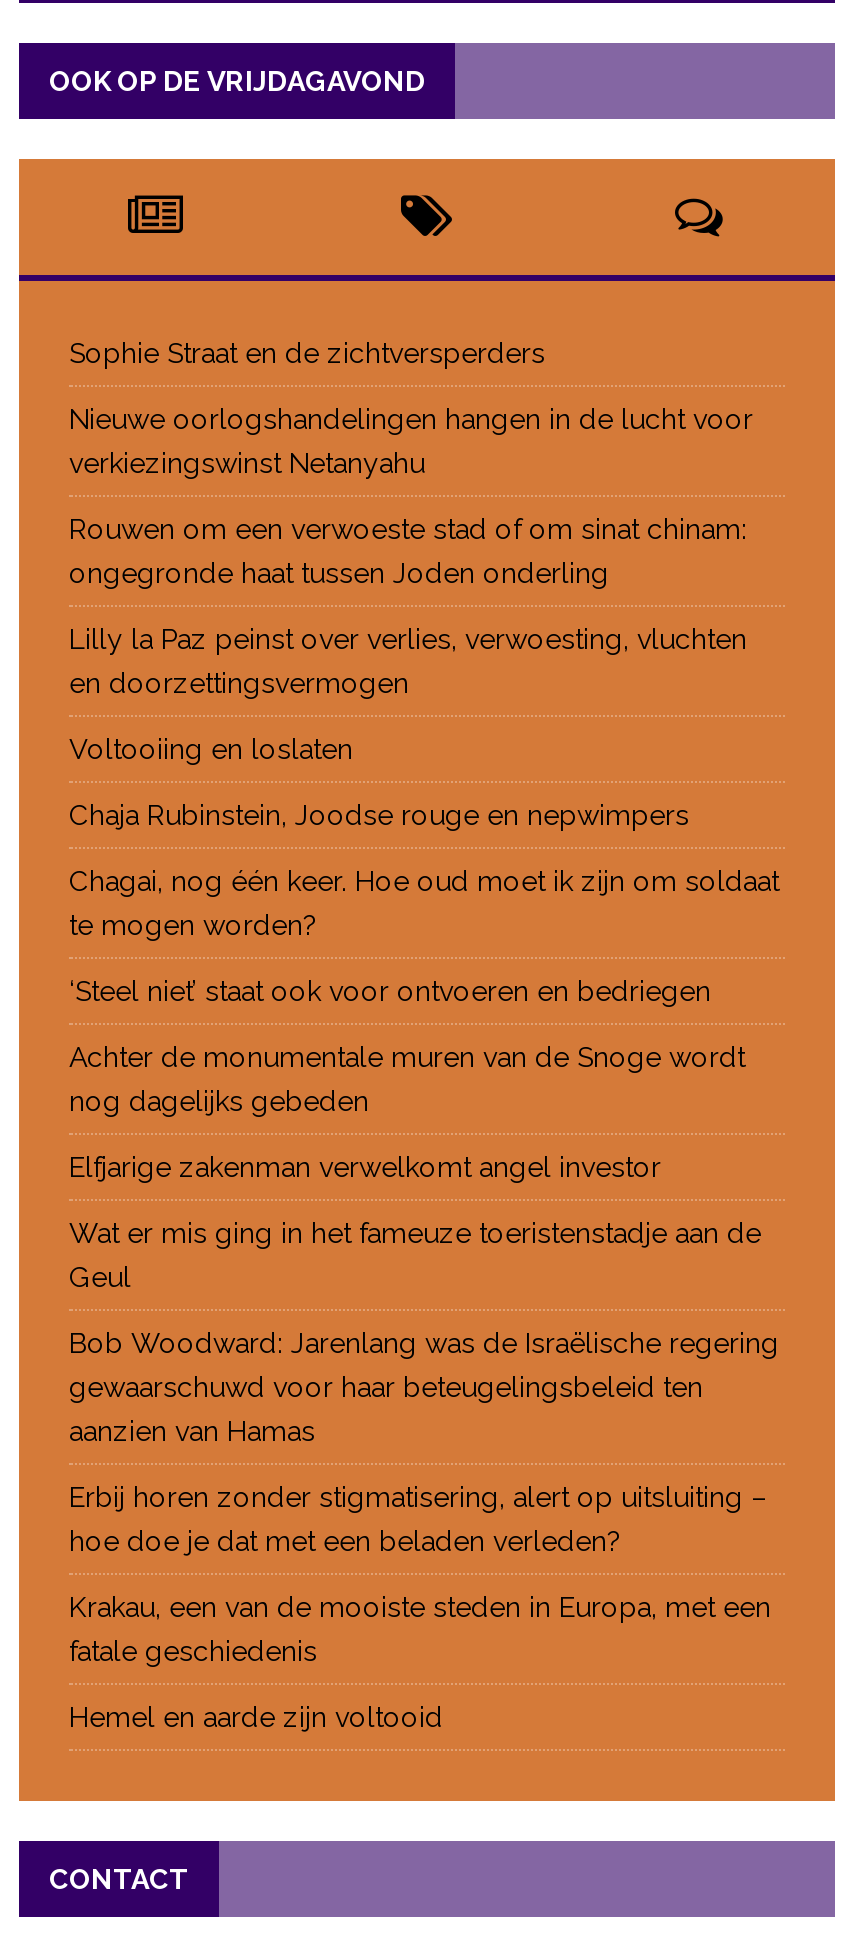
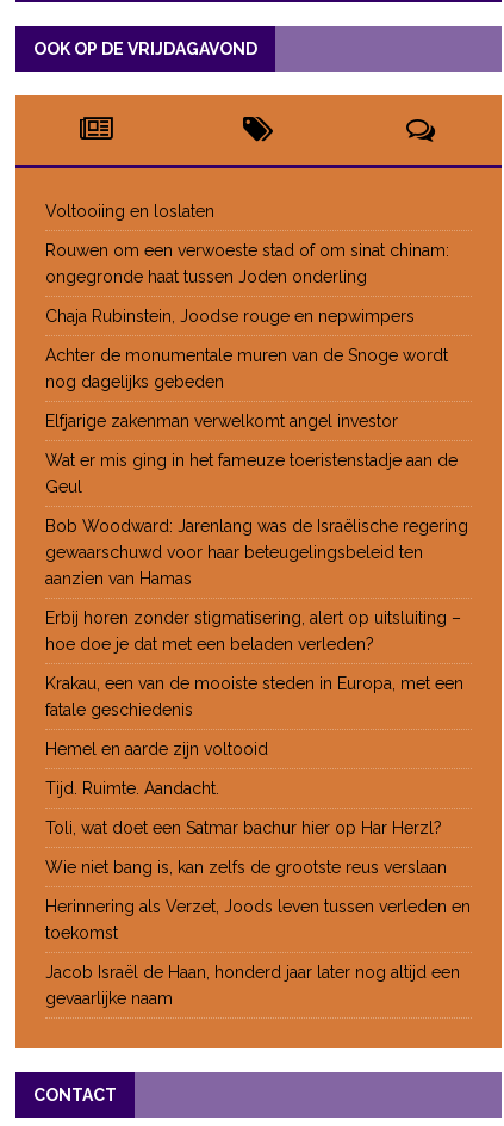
[69,337,753,479] Sophie Straat en de zichtversperders | Nieuwe oorlogshandelingen hangen in de lucht voor | verkiezingswinst Netanyahu -> none
moved [69,513,747,589] -> [45,241,449,286]: Rouwen om een verwoeste stad of om sinat chinam: | ongegronde haat tussen Joden onderling
[69,623,747,699] Lilly la Paz peinst over verlies, verwoesting, vluchten | en doorzettingsvermogen -> none
moved [69,733,353,765] -> [45,201,214,220]: Voltooiing en loslaten
moved [69,799,689,831] -> [45,306,415,325]: Chaja Rubinstein, Joodse rouge en nepwimpers
[69,865,779,1007] Chagai, nog één keer. Hoe oud moet ik zijn om soldaat | te mogen worden? | ‘Steel niet’ staat ook voor ontvoeren en bedriegen -> none
moved [69,1041,779,1733] -> [45,346,468,758]: Achter de monumentale muren van de Snoge wordt | nog dagelijks gebeden | Elfjarige zakenman verwelkomt angel investor | ... | fatale geschiedenis | Hemel en aarde zijn voltooid
none -> [45,779,471,1008] Tijd. Ruimte. Aandacht. | Toli, wat doet een Satmar bachur hier op Har Herzl? | Wie niet bang is, kan zelfs de grootste reus verslaan | Herinnering als Verzet, Joods leven tussen verleden en | toekomst | Jacob Israël de Haan, honderd jaar later nog altijd een | gevaarlijke naam

